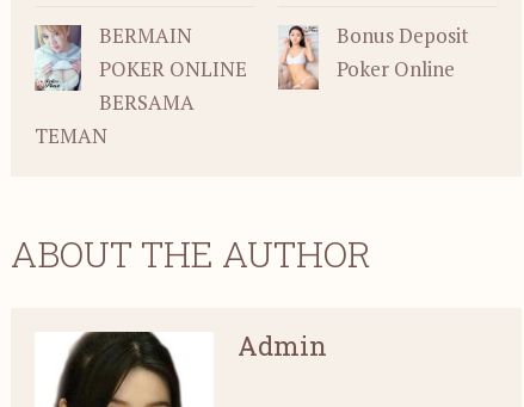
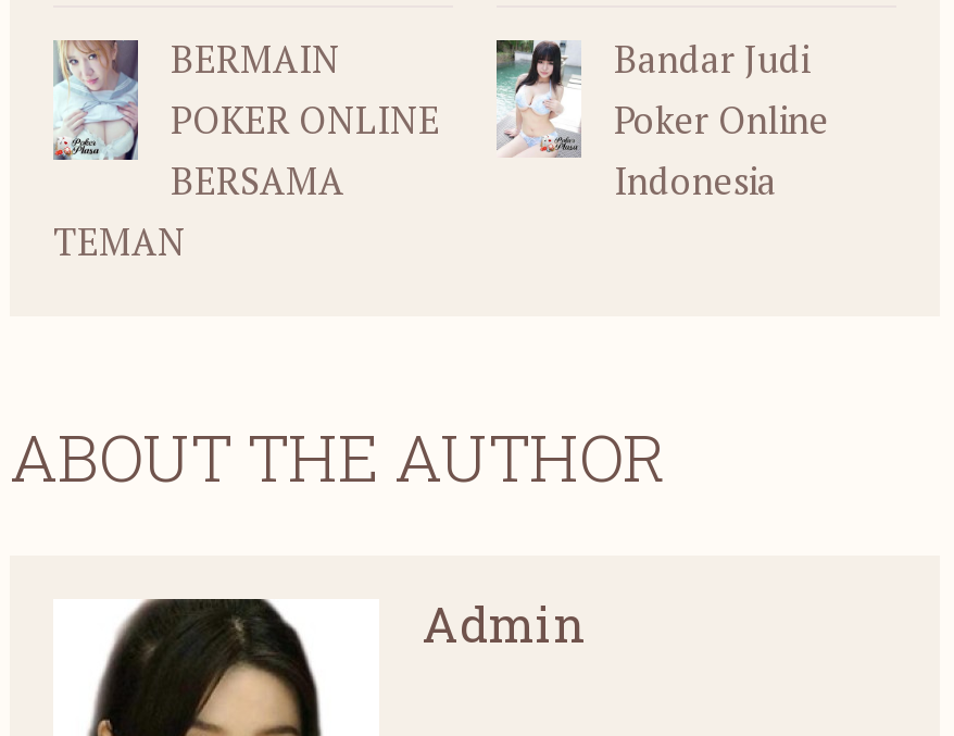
[278,21,469,90] [image] | Bonus Deposit -> [494,34,809,155] [image] | Bandar Judi
none -> [614,155,777,205] Indonesia

